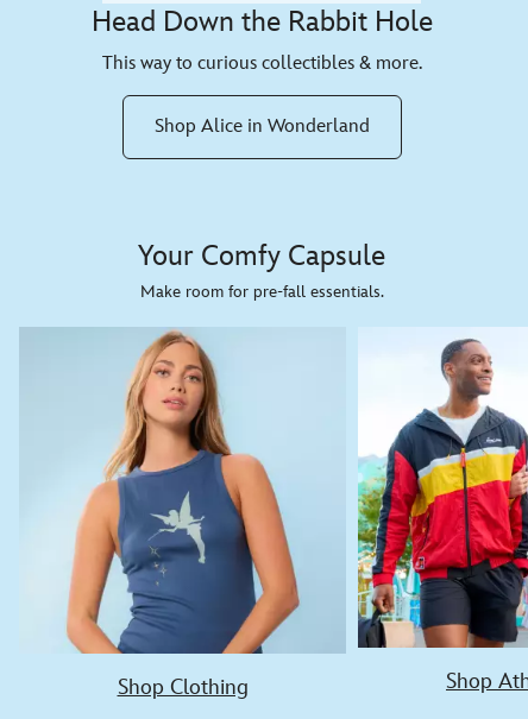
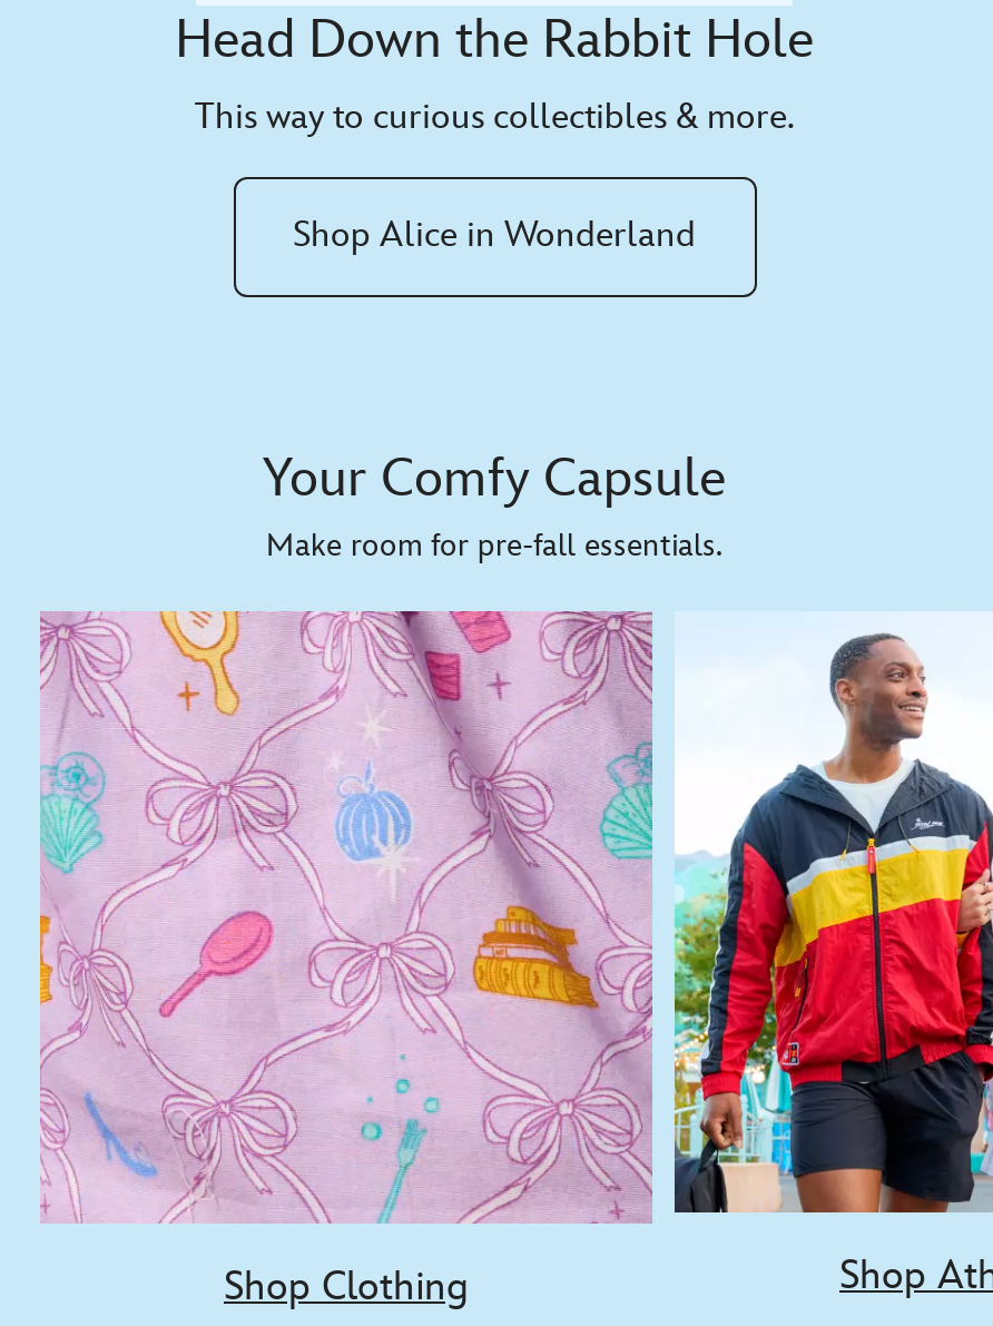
[19,326,346,655] [image] -> [38,608,655,1225] [image]

